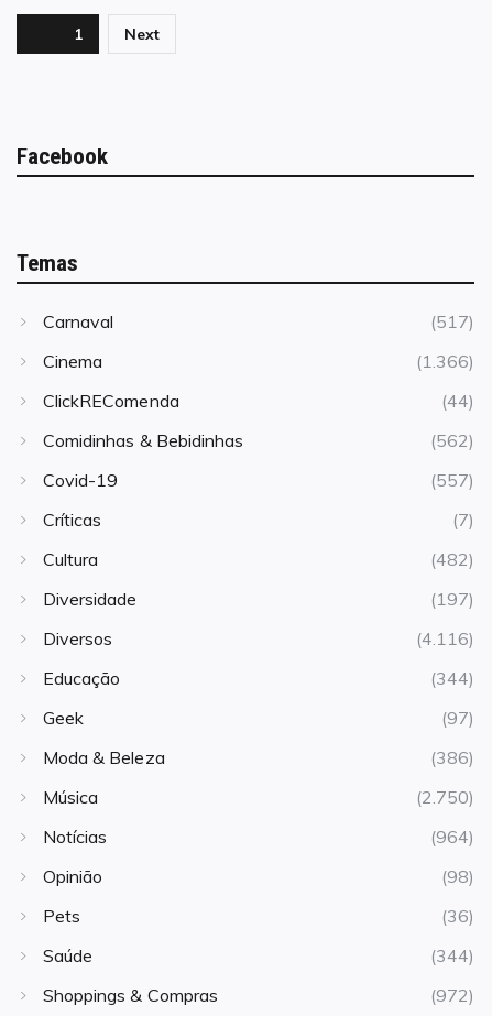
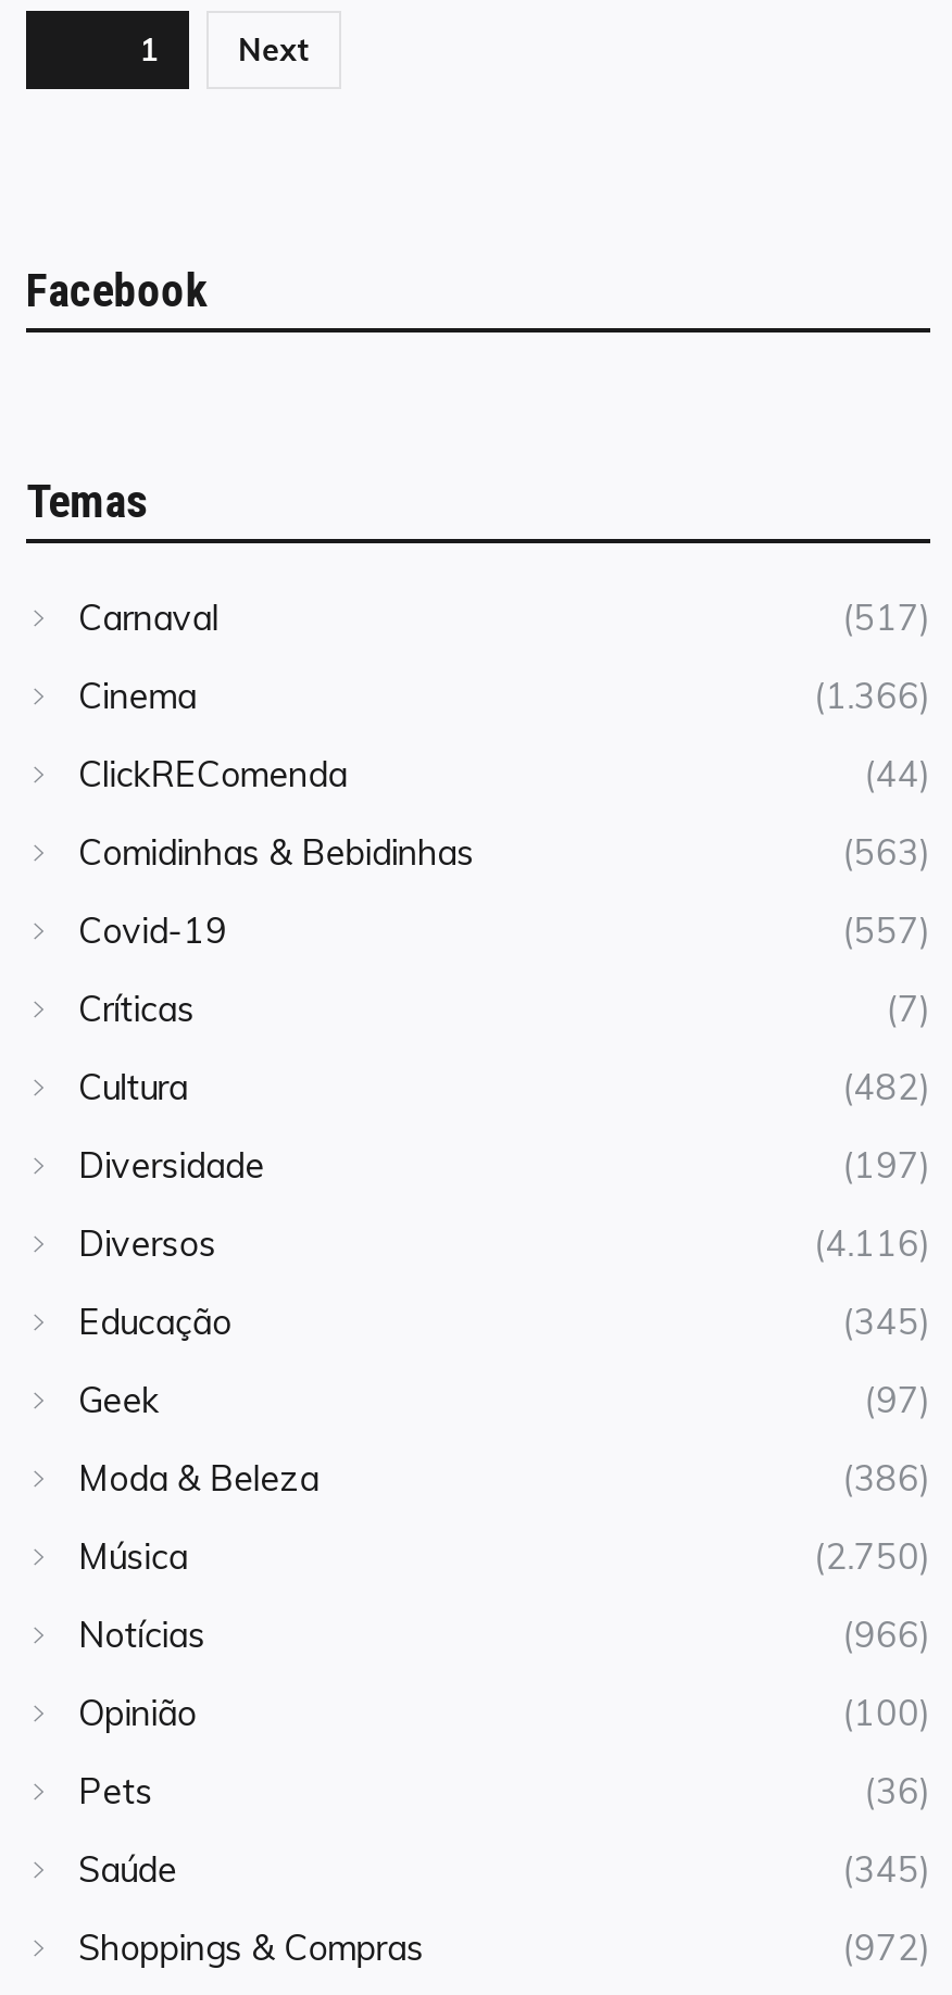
[430,429,474,451] (562) -> [843,829,930,873] (563)
[430,667,474,689] (344) -> [843,1298,930,1342] (345)
[430,825,474,847] (964) -> [843,1611,930,1655] (966)
[441,865,474,887] (98) -> [843,1690,930,1733] (100)
[430,944,474,966] (344) -> [843,1846,930,1890] (345)

